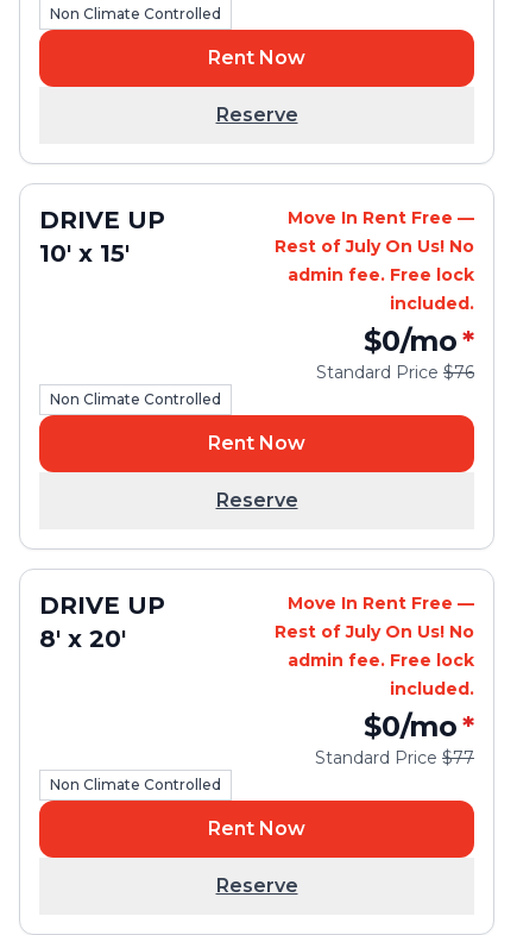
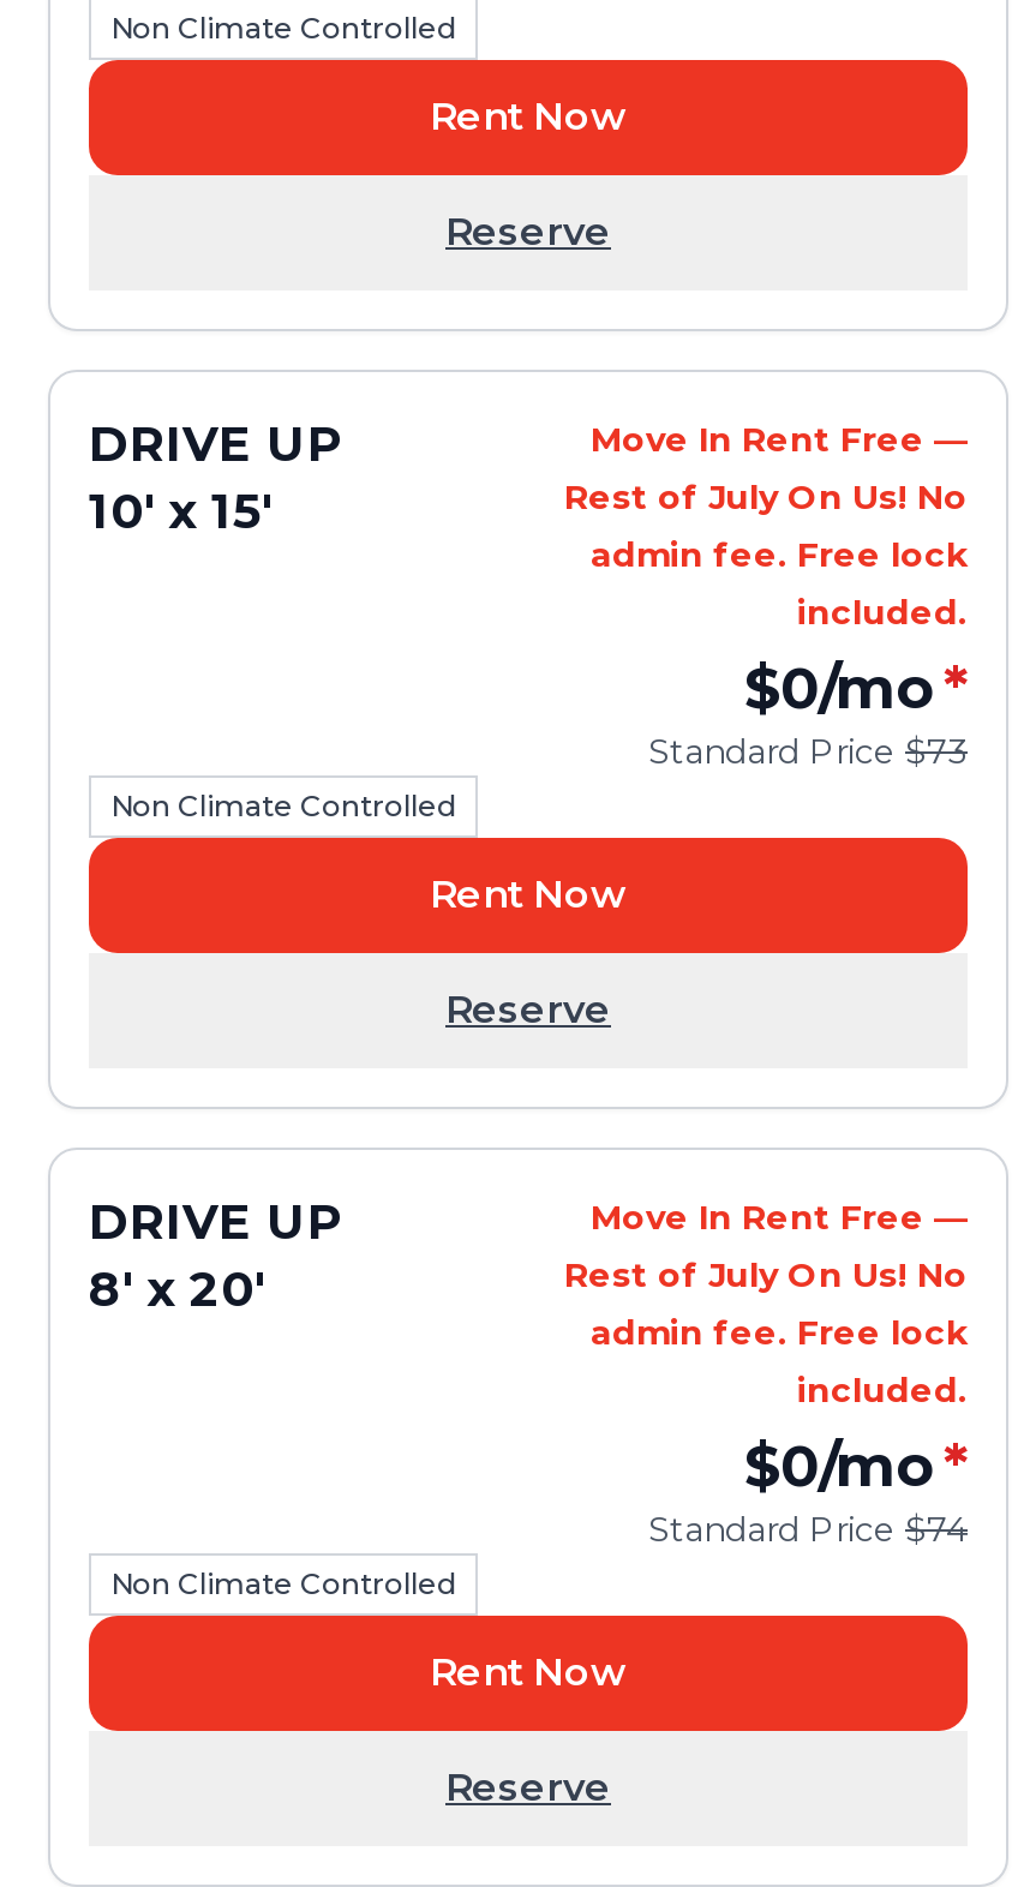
[316,362,474,383] Standard Price $76 -> [648,730,968,773] Standard Price $73
[315,747,474,768] Standard Price $77 -> [648,1508,968,1551] Standard Price $74

